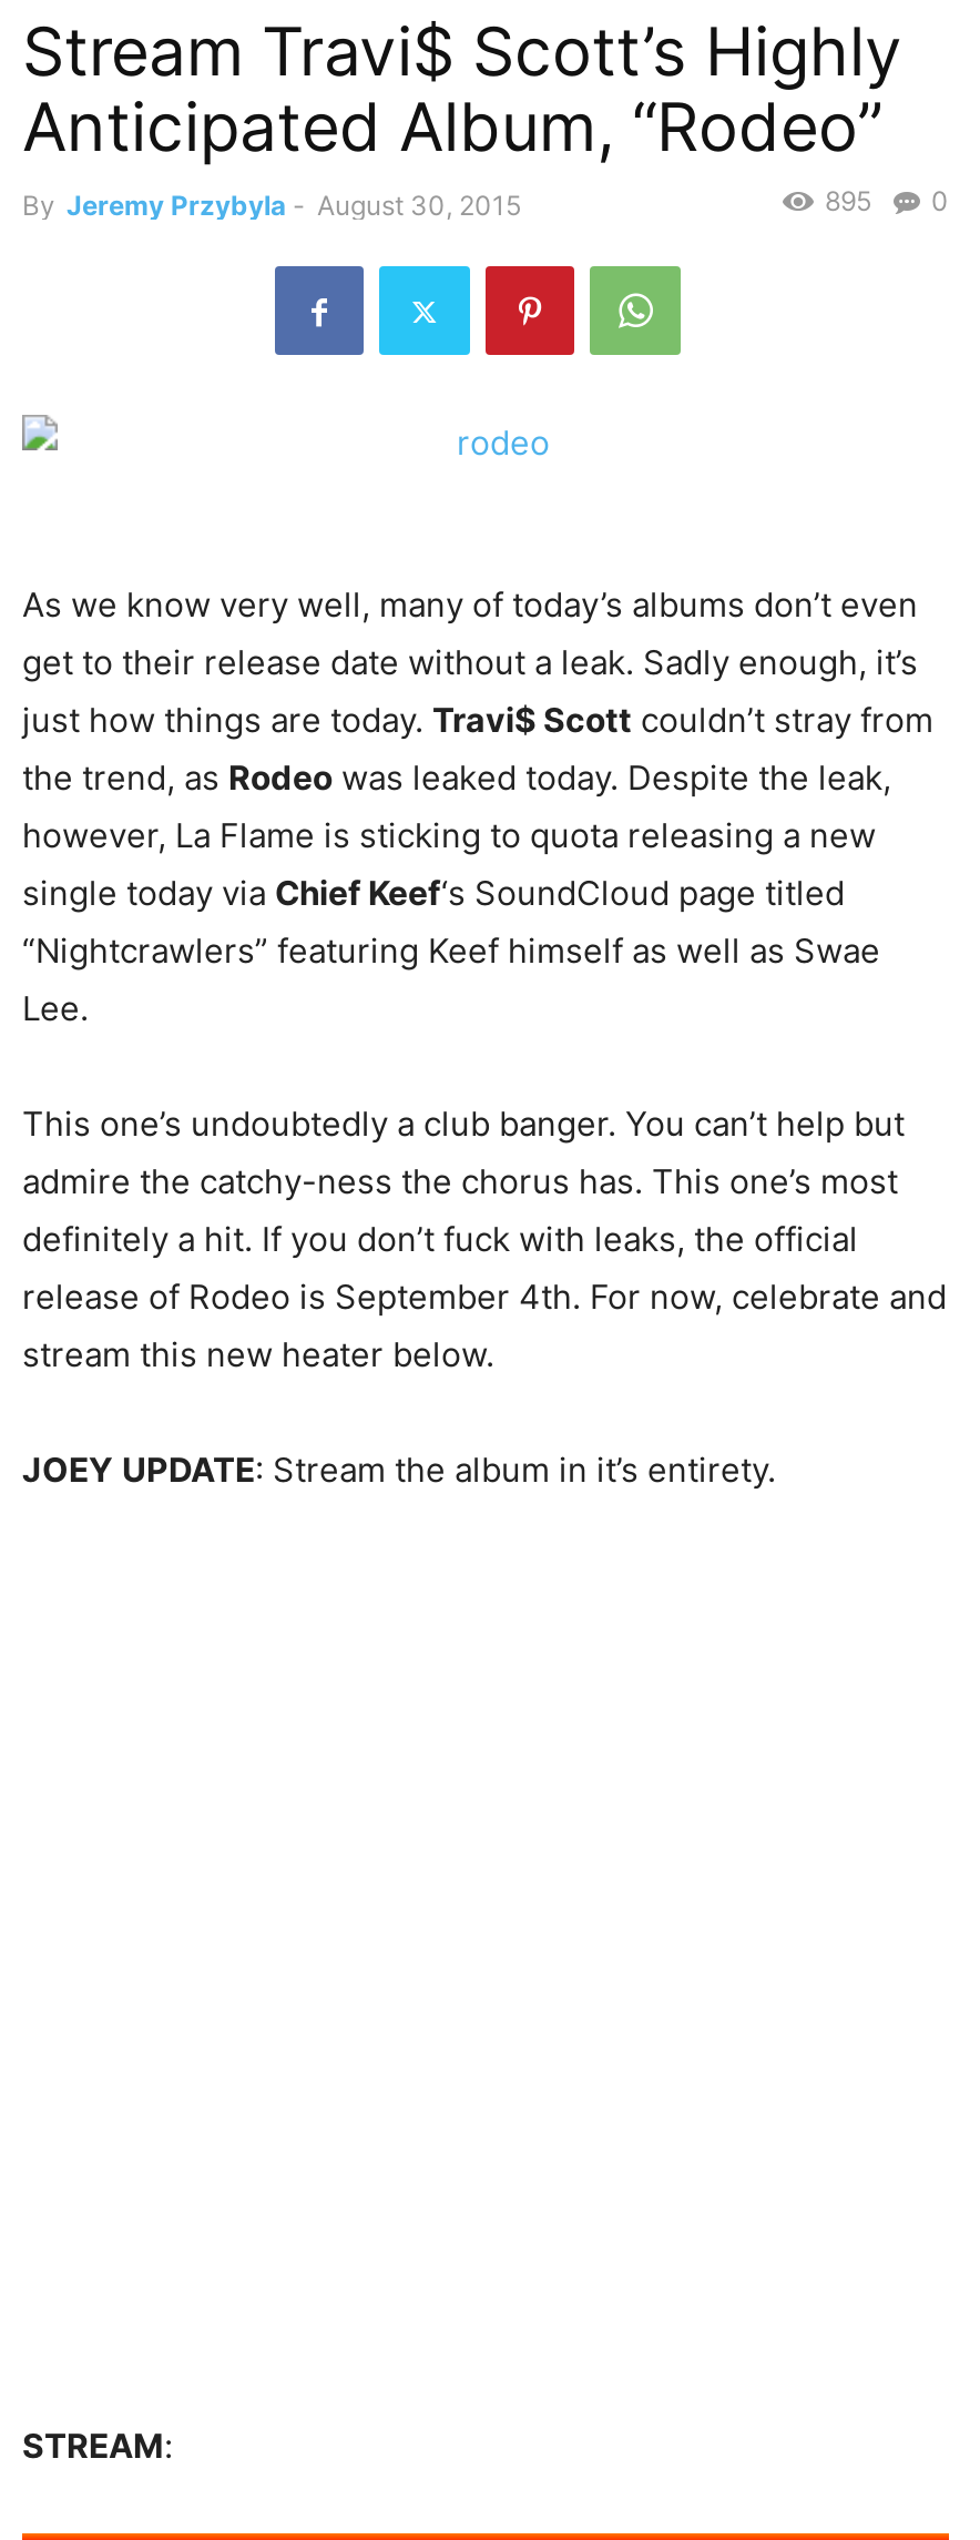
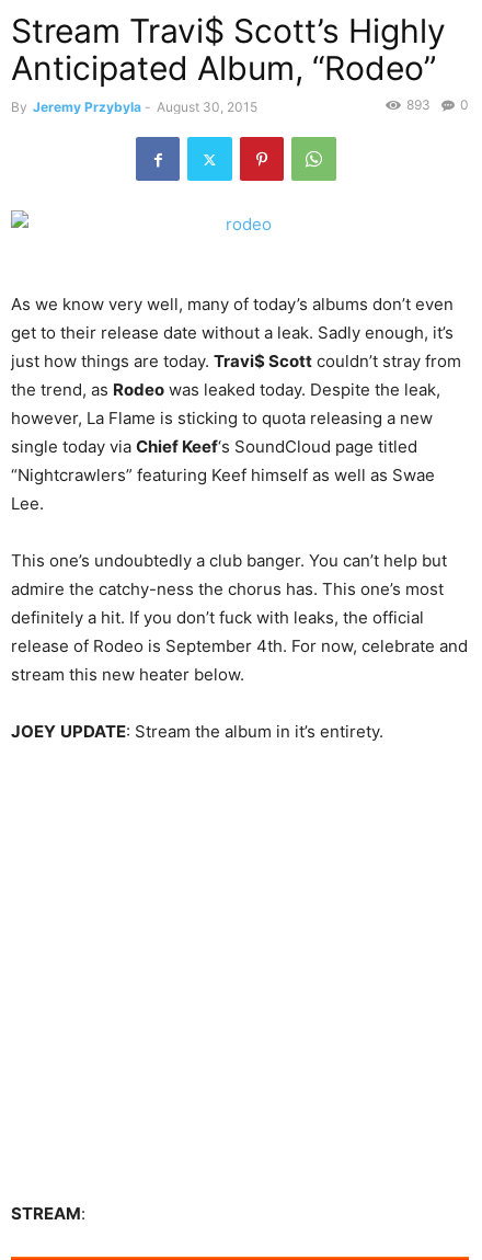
[825,184,949,217] 895 0 -> [406,96,469,113] 893 0

